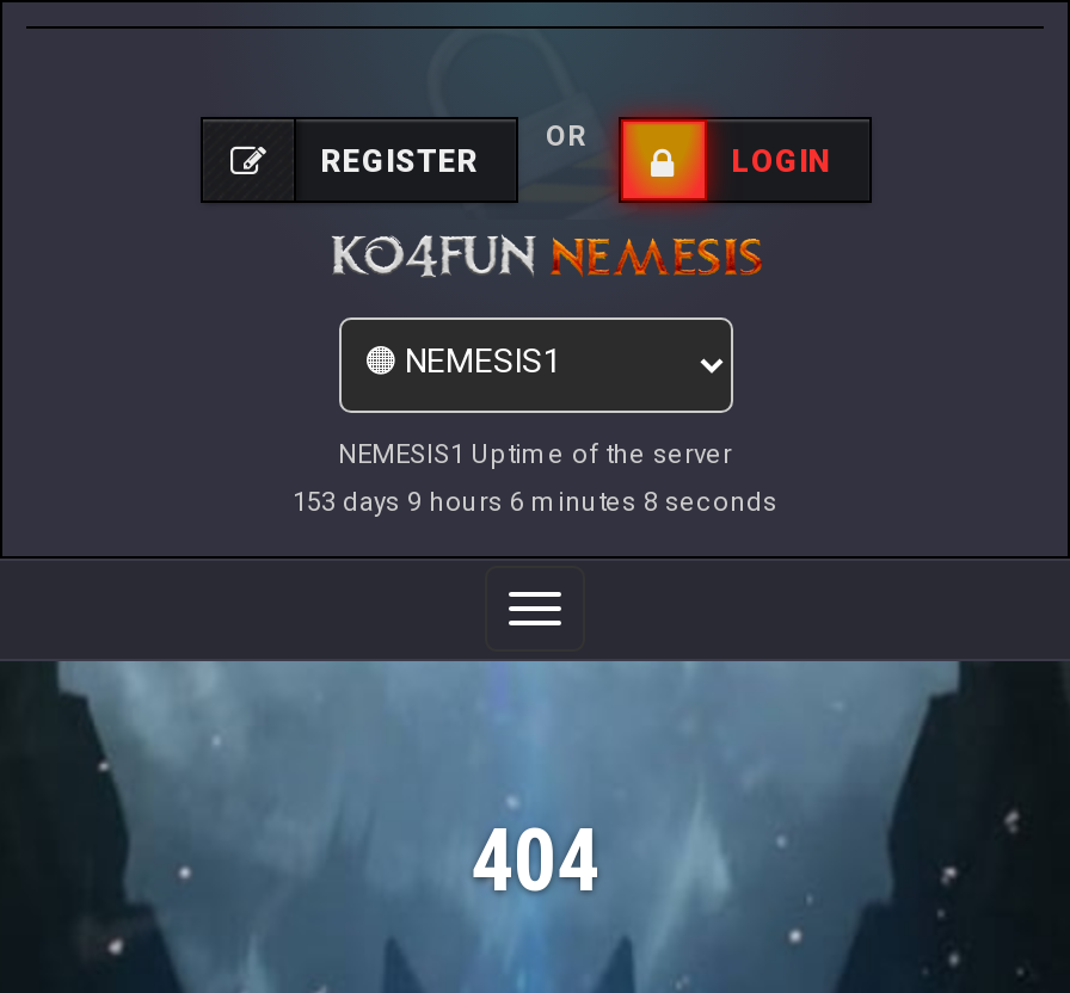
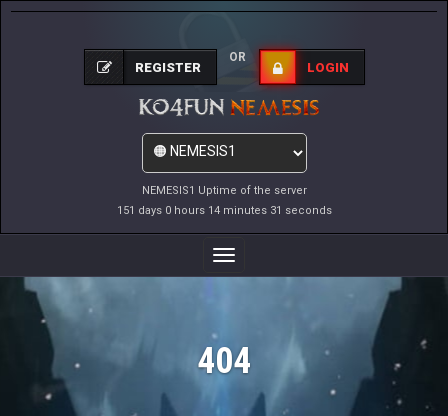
[293,486,777,518] 153 days 9 hours 6 minutes 8 seconds -> [116,204,331,217] 151 days 0 hours 14 minutes 31 seconds

